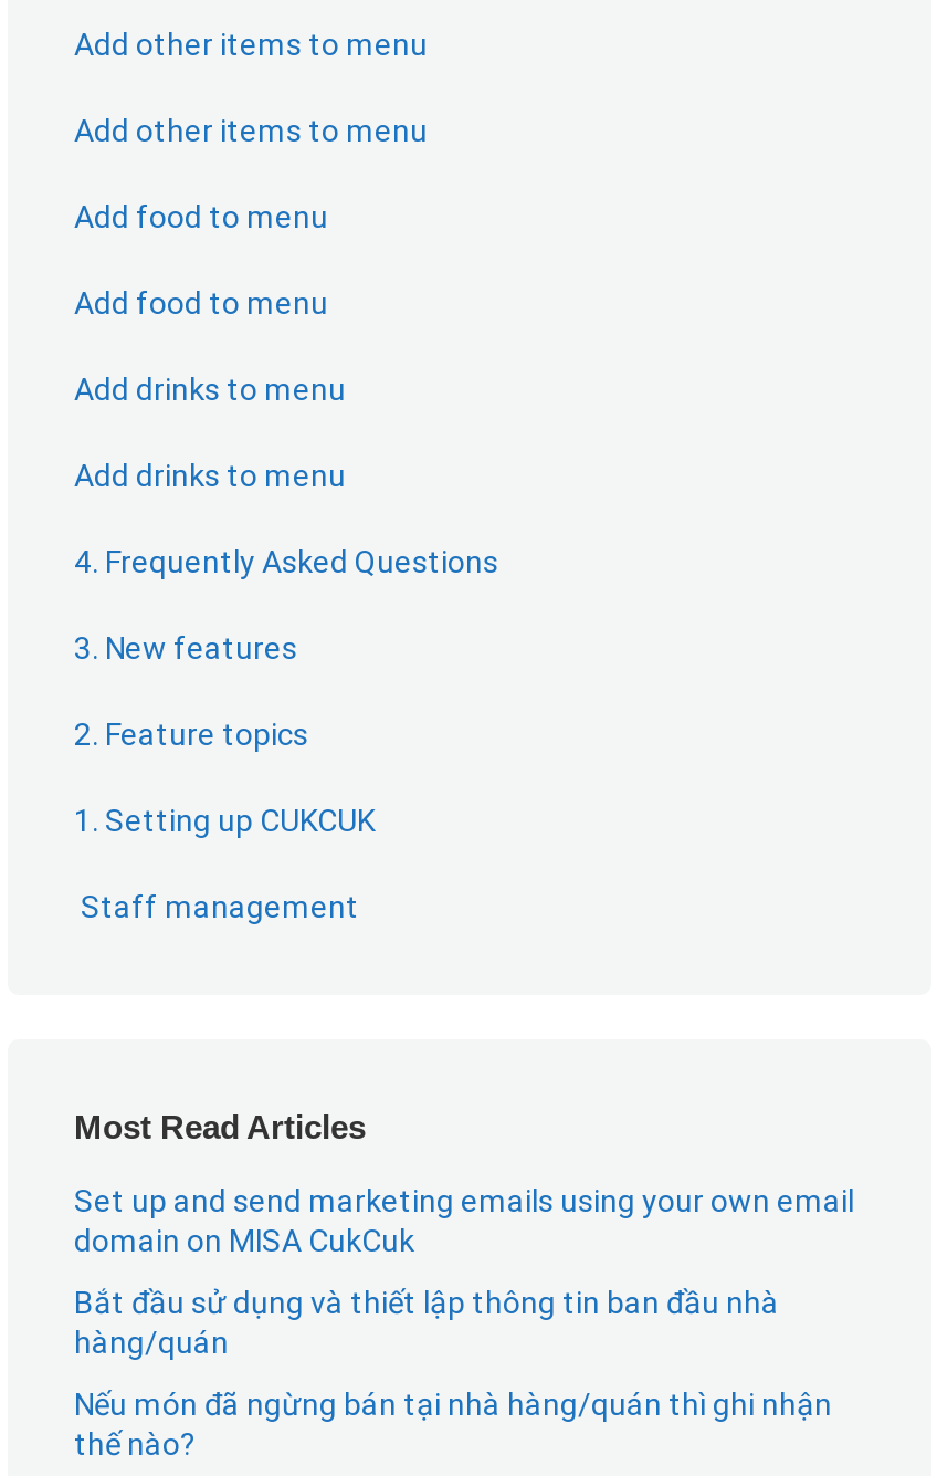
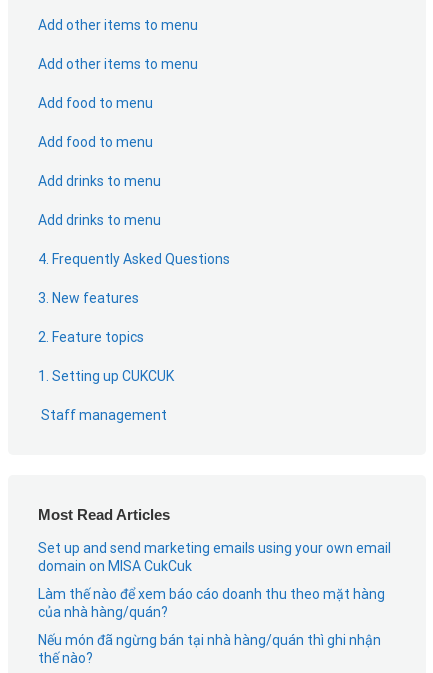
[74,1285,779,1360] Bắt đầu sử dụng và thiết lập thông tin ban đầu nhà | hàng/quán -> [38,586,385,620] Làm thế nào để xem báo cáo doanh thu theo mặt hàng | của nhà hàng/quán?

